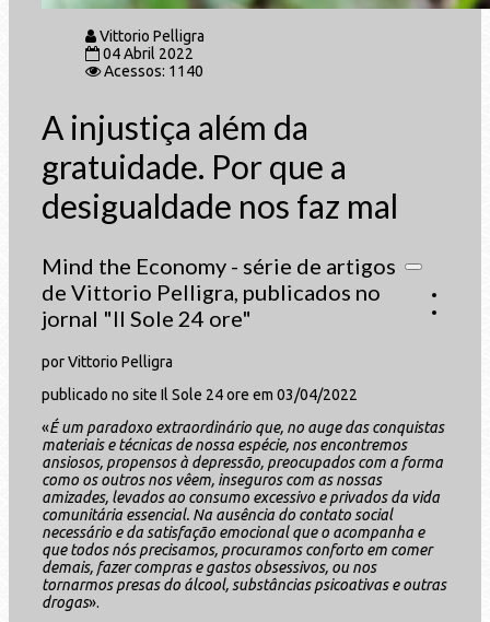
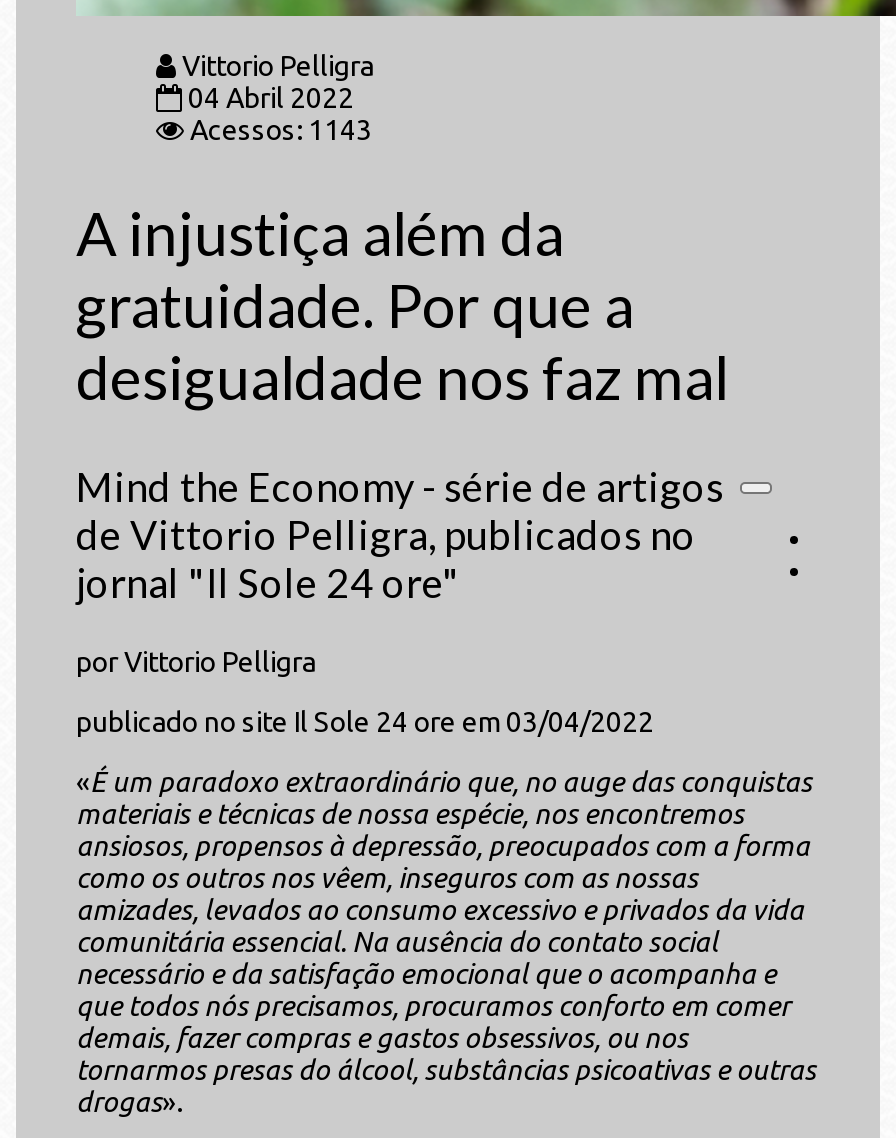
[104,62,203,80] Acessos: 1140 -> [190,114,372,146] Acessos: 1143

